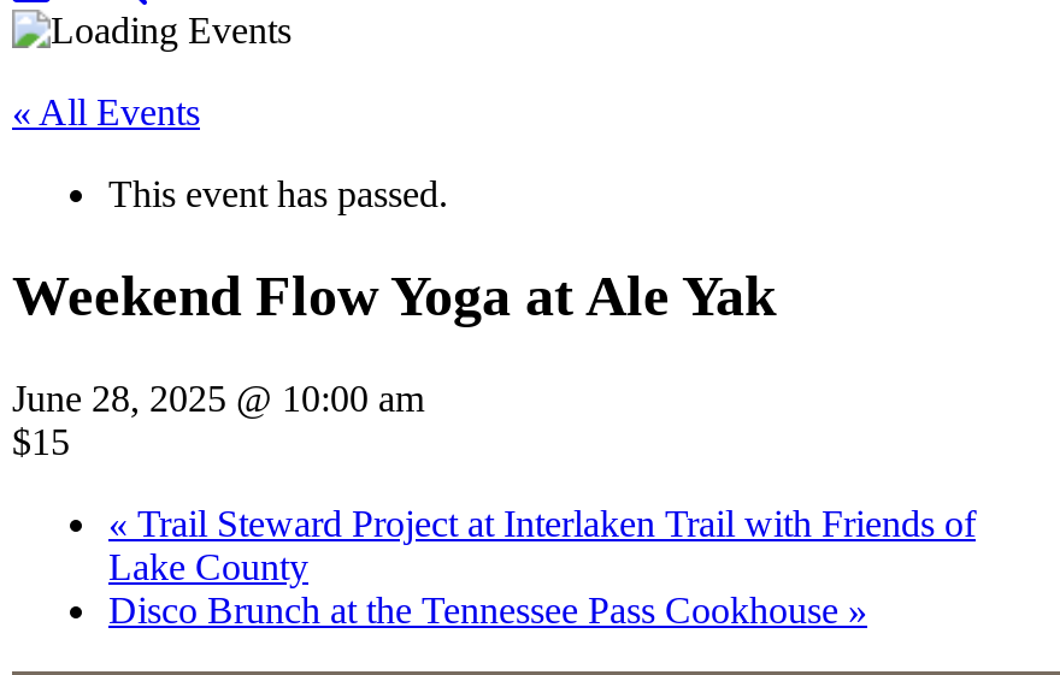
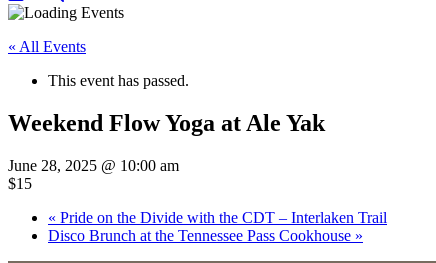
[108,502,976,587] «Trail Steward Project at Interlaken Trail with Friends of | Lake County -> [48,209,387,226] «Pride on the Divide with the CDT – Interlaken Trail

